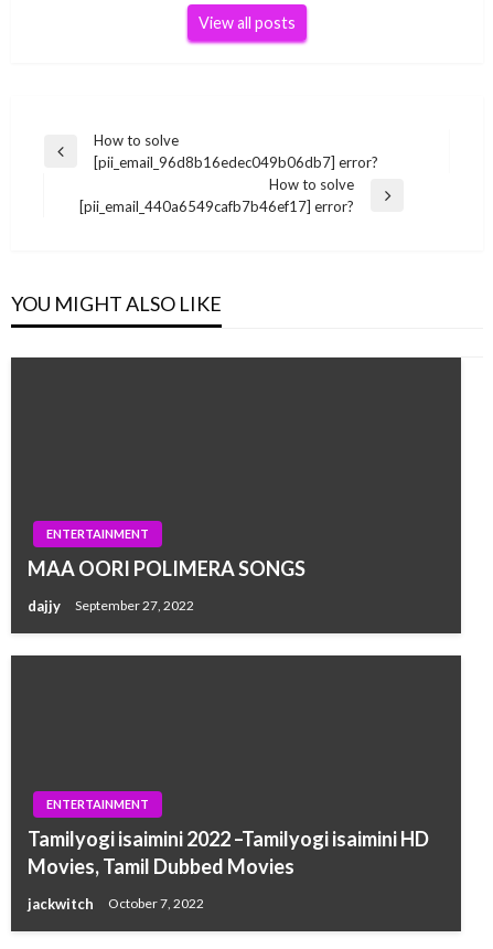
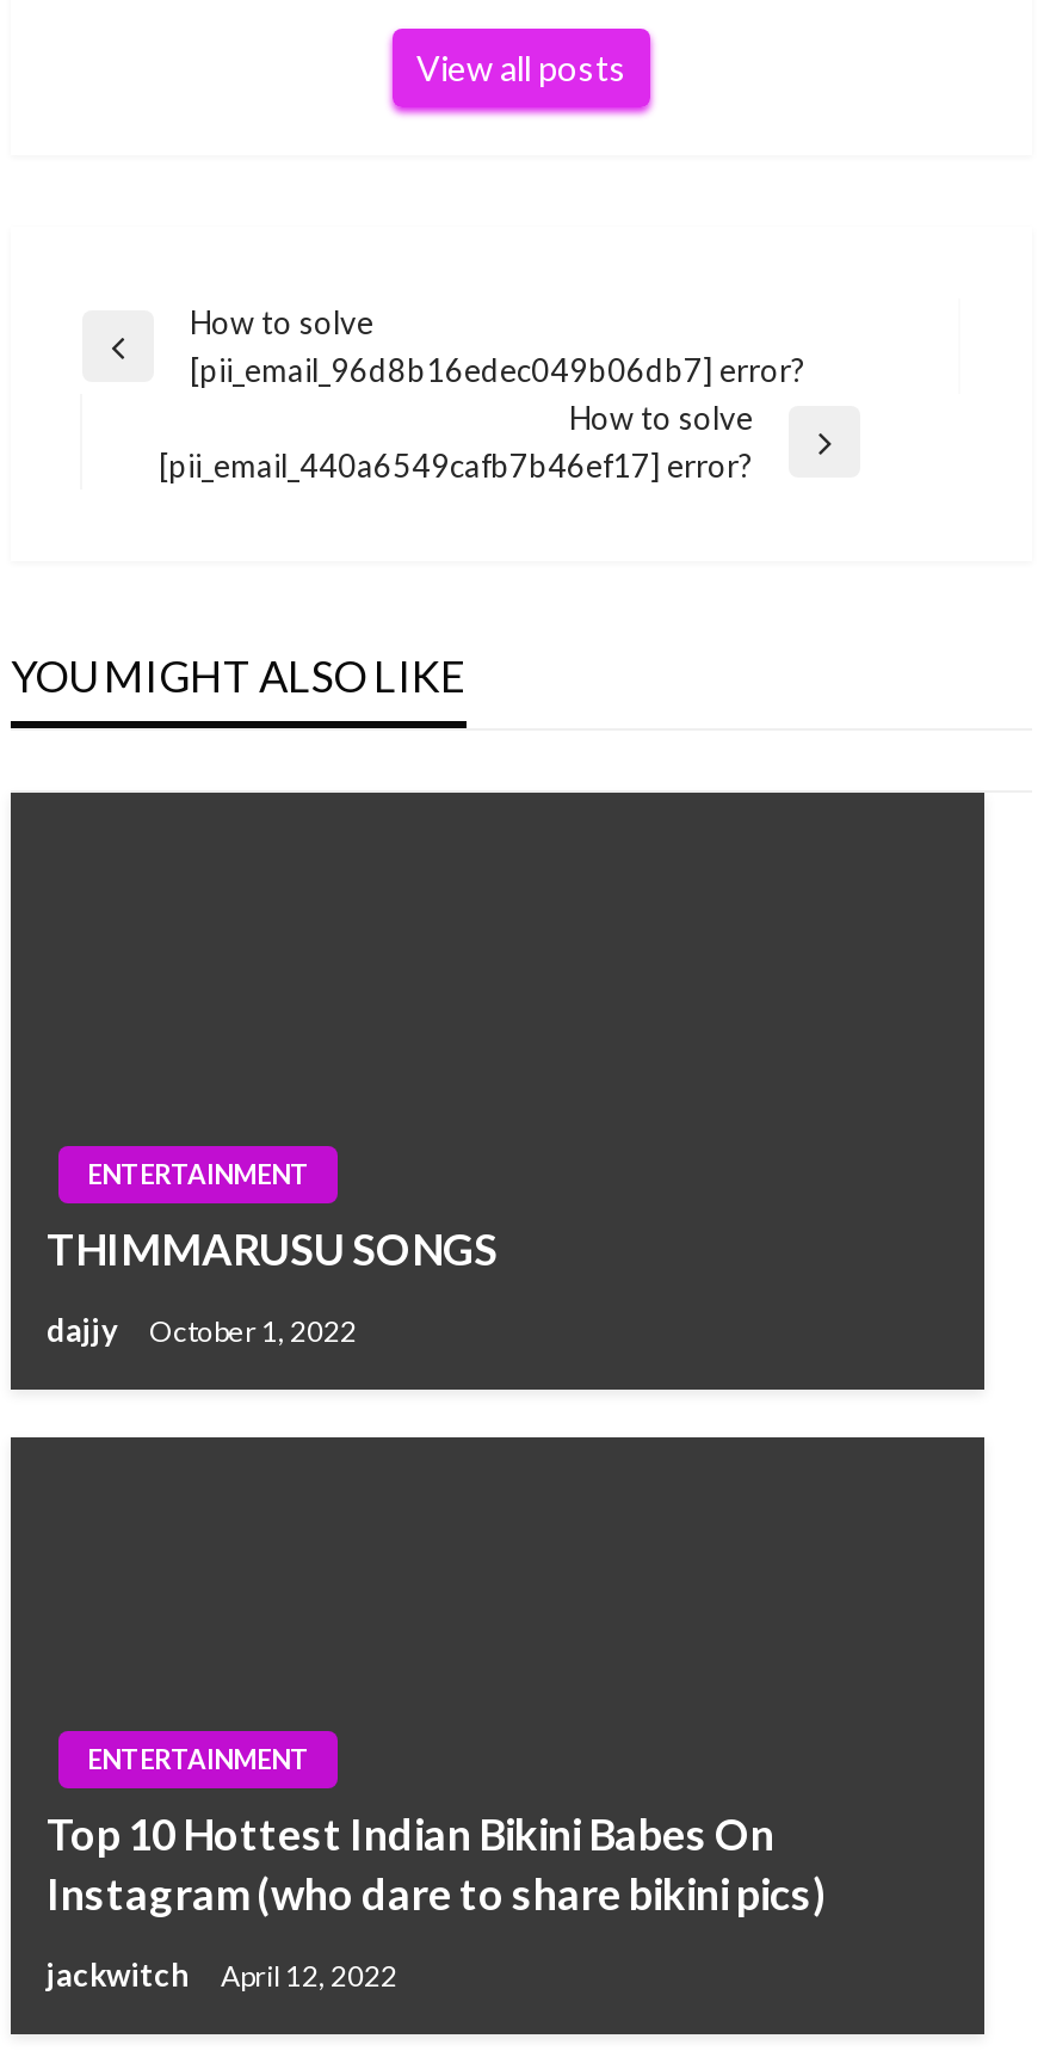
[28,556,306,580] MAA OORI POLIMERA SONGS -> [47,1222,498,1275] THIMMARUSU SONGS
[28,597,194,615] dajjy September 27, 2022 -> [47,1311,357,1349] dajjy October 1, 2022
[28,826,429,878] Tamilyogi isaimini 2022 –Tamilyogi isaimini HD | Movies, Tamil Dubbed Movies -> [47,1807,827,1919] Top 10 Hottest Indian Bikini Babes On | Instagram (who dare to share bikini pics)
[28,895,204,912] jackwitch October 7, 2022 -> [47,1955,397,1993] jackwitch April 12, 2022

